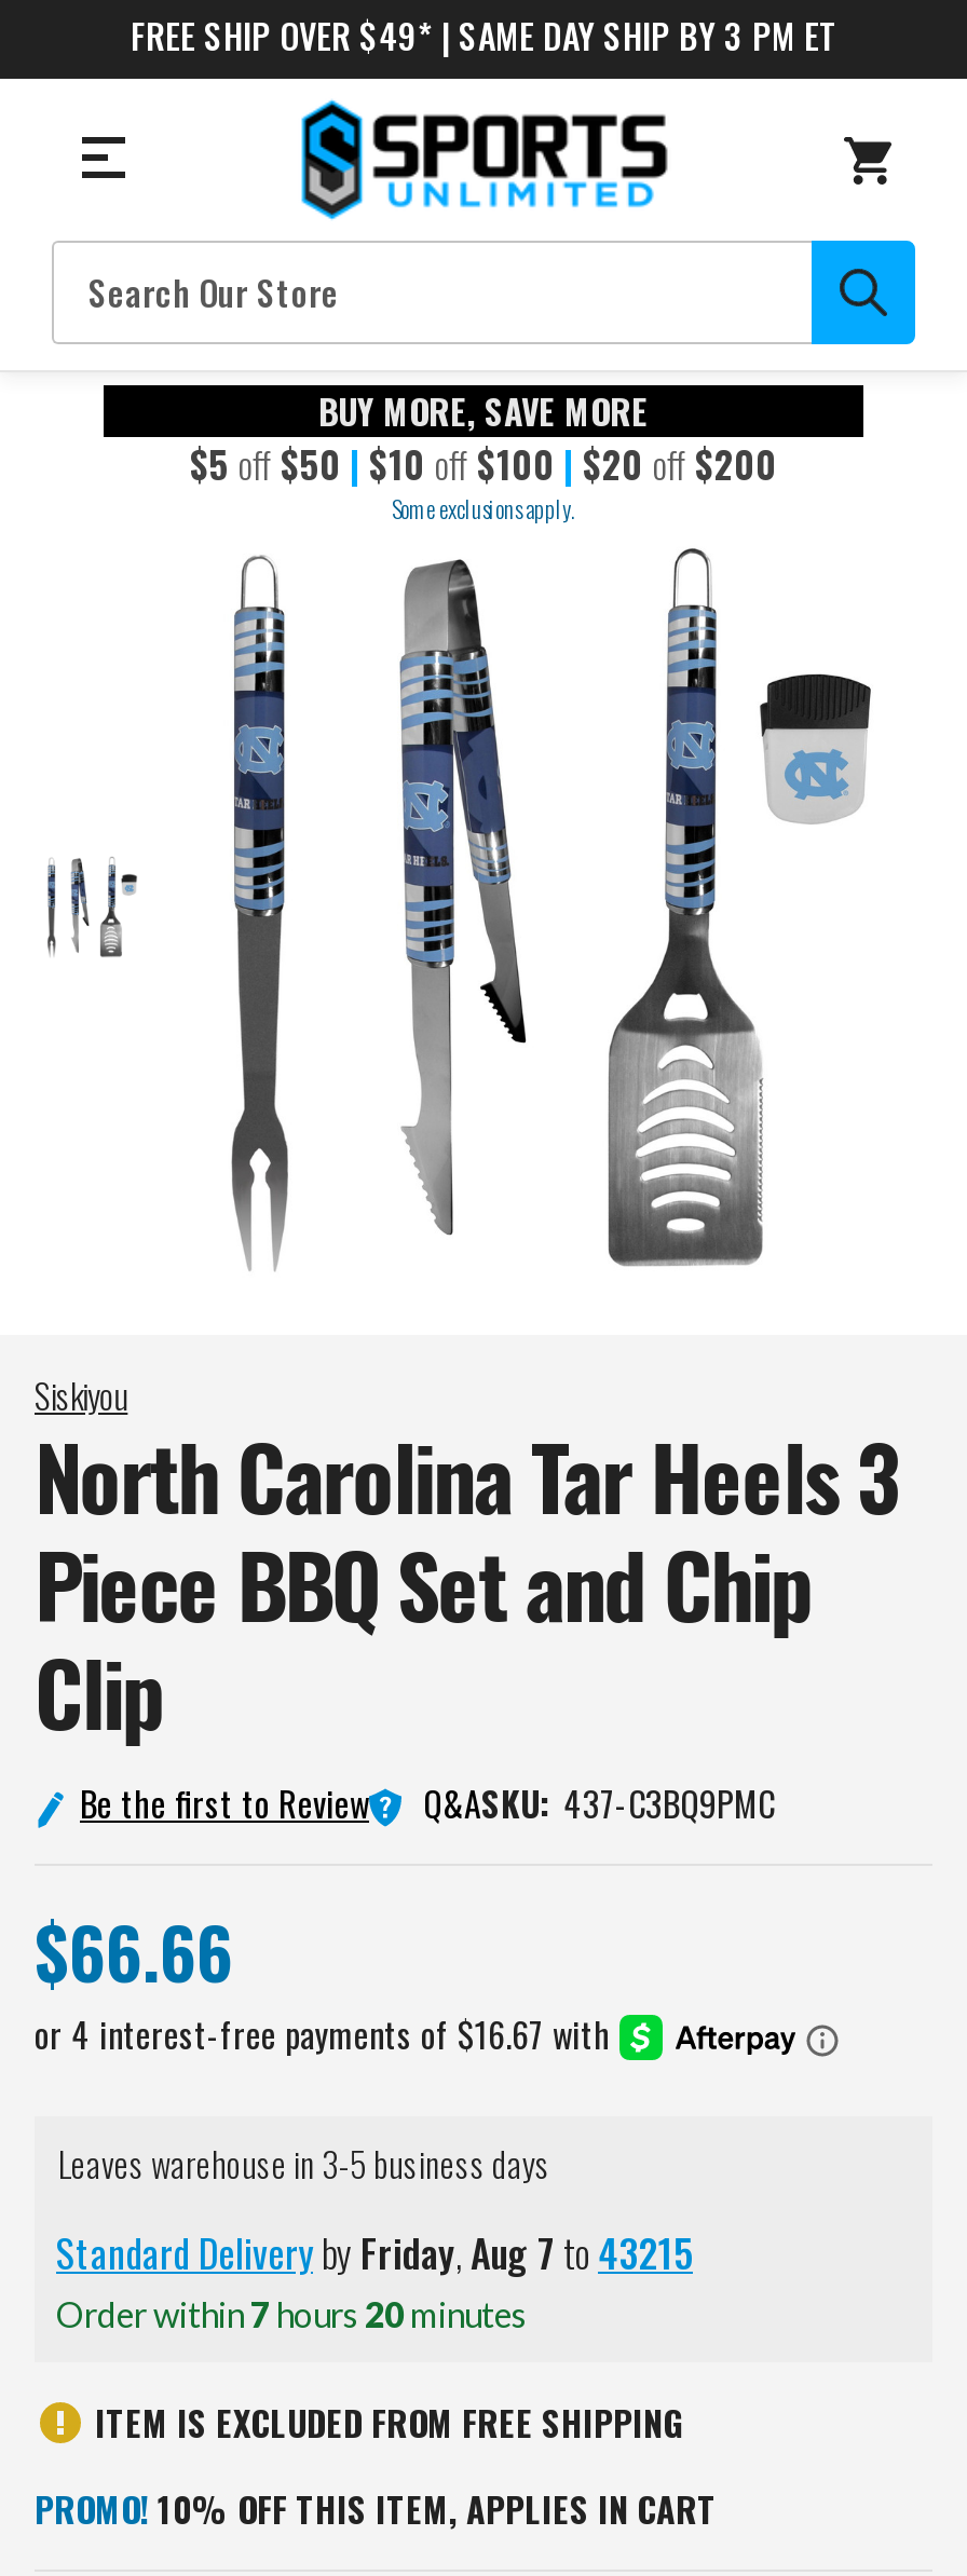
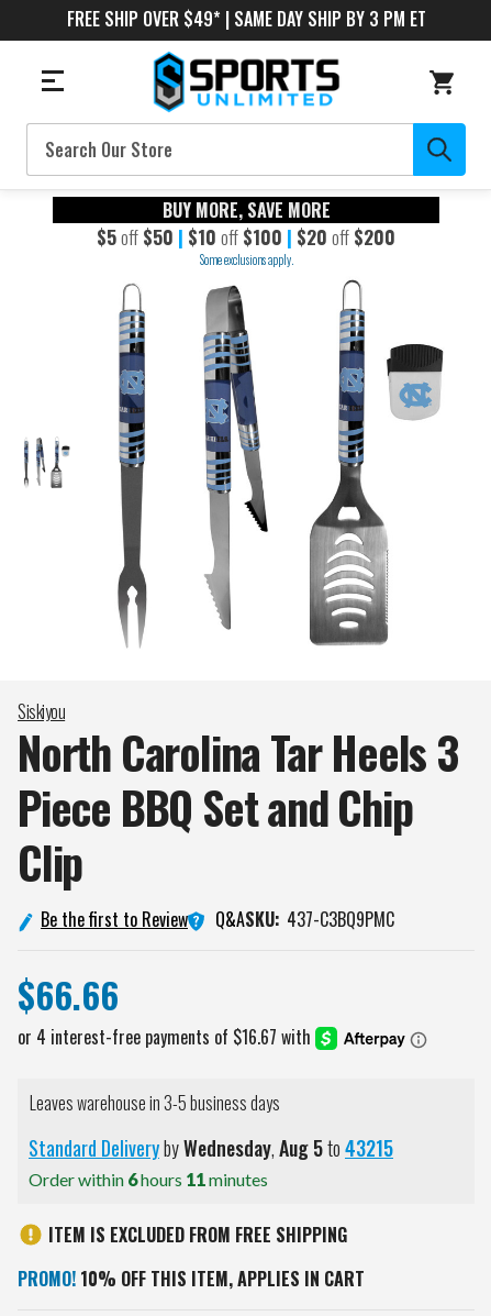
[56,2224,693,2281] Standard Delivery by Friday, Aug 7 to 43215 -> [29,1134,393,1162] Standard Delivery by Wednesday, Aug 5 to 43215
[56,2293,527,2334] Order within 7 hours 20 minutes -> [29,1169,268,1190] Order within 6 hours 11 minutes

